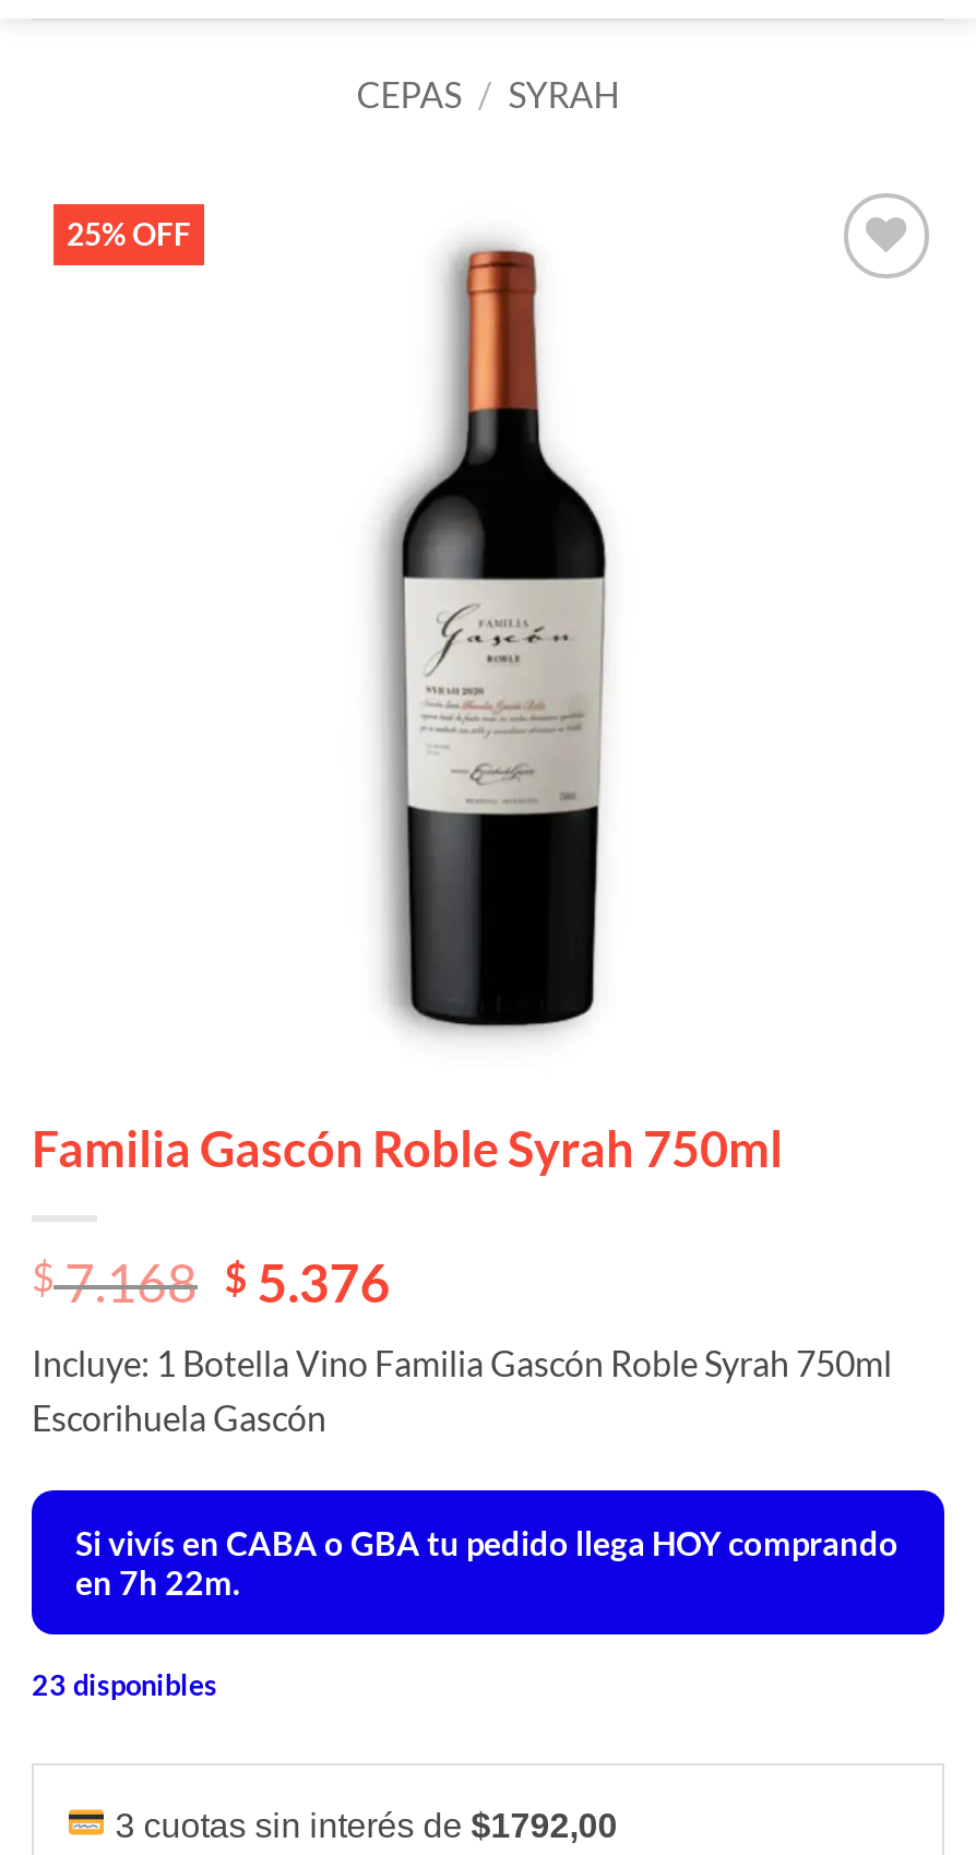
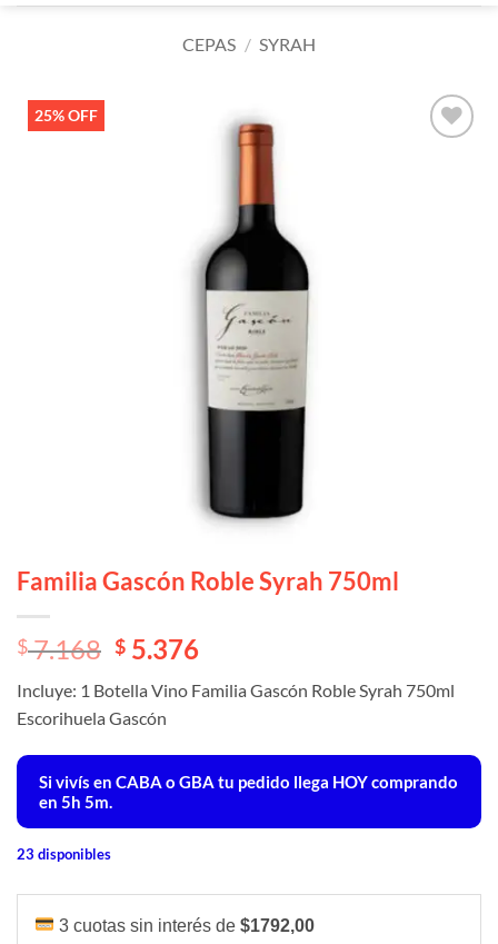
[75,1562,239,1601] en 7h 22m. -> [39,791,112,811] en 5h 5m.

